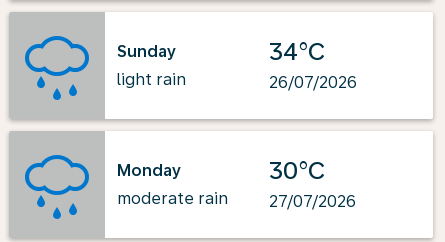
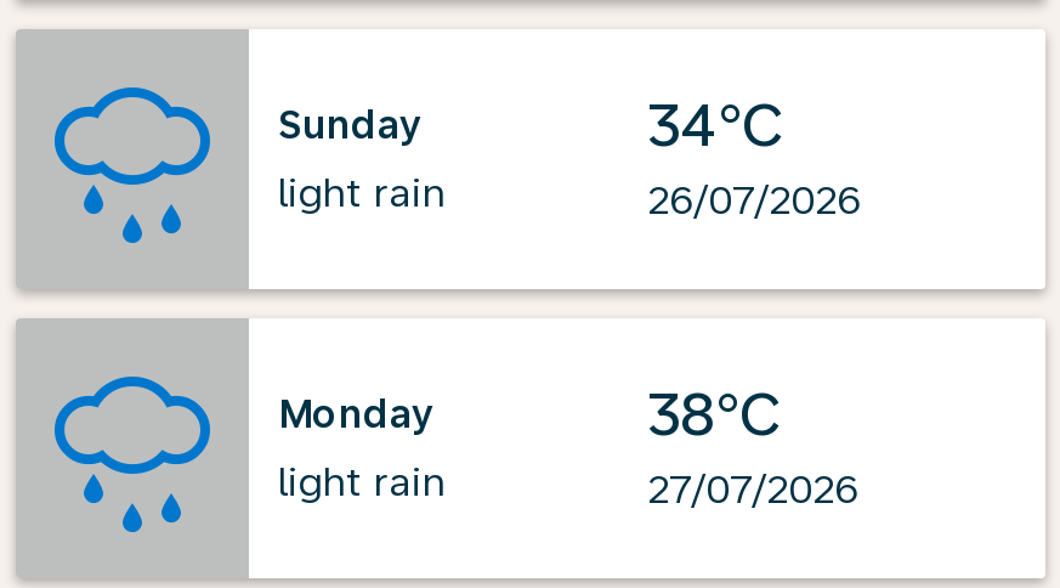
[269,156,325,185] 30°C -> [647,379,781,450] 38°C
[117,188,228,207] moderate rain -> [278,458,446,504] light rain

